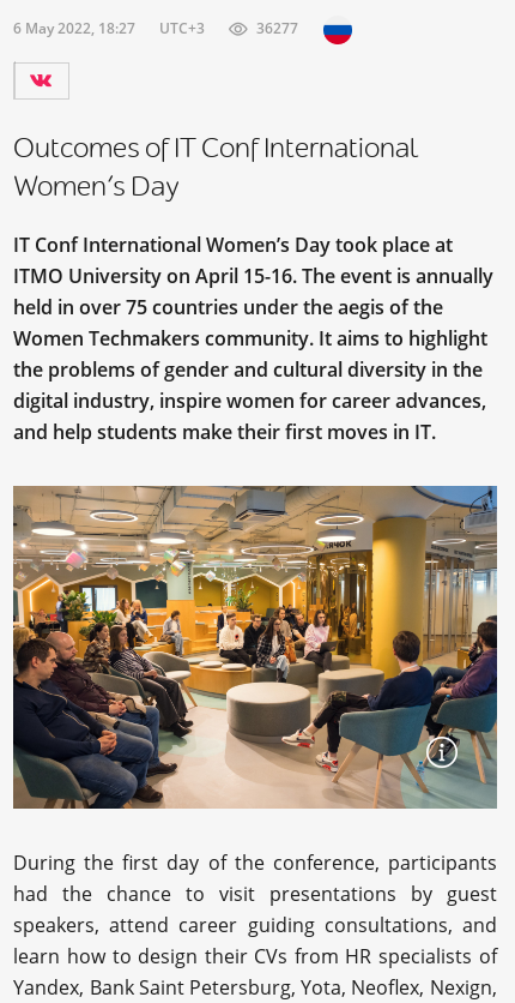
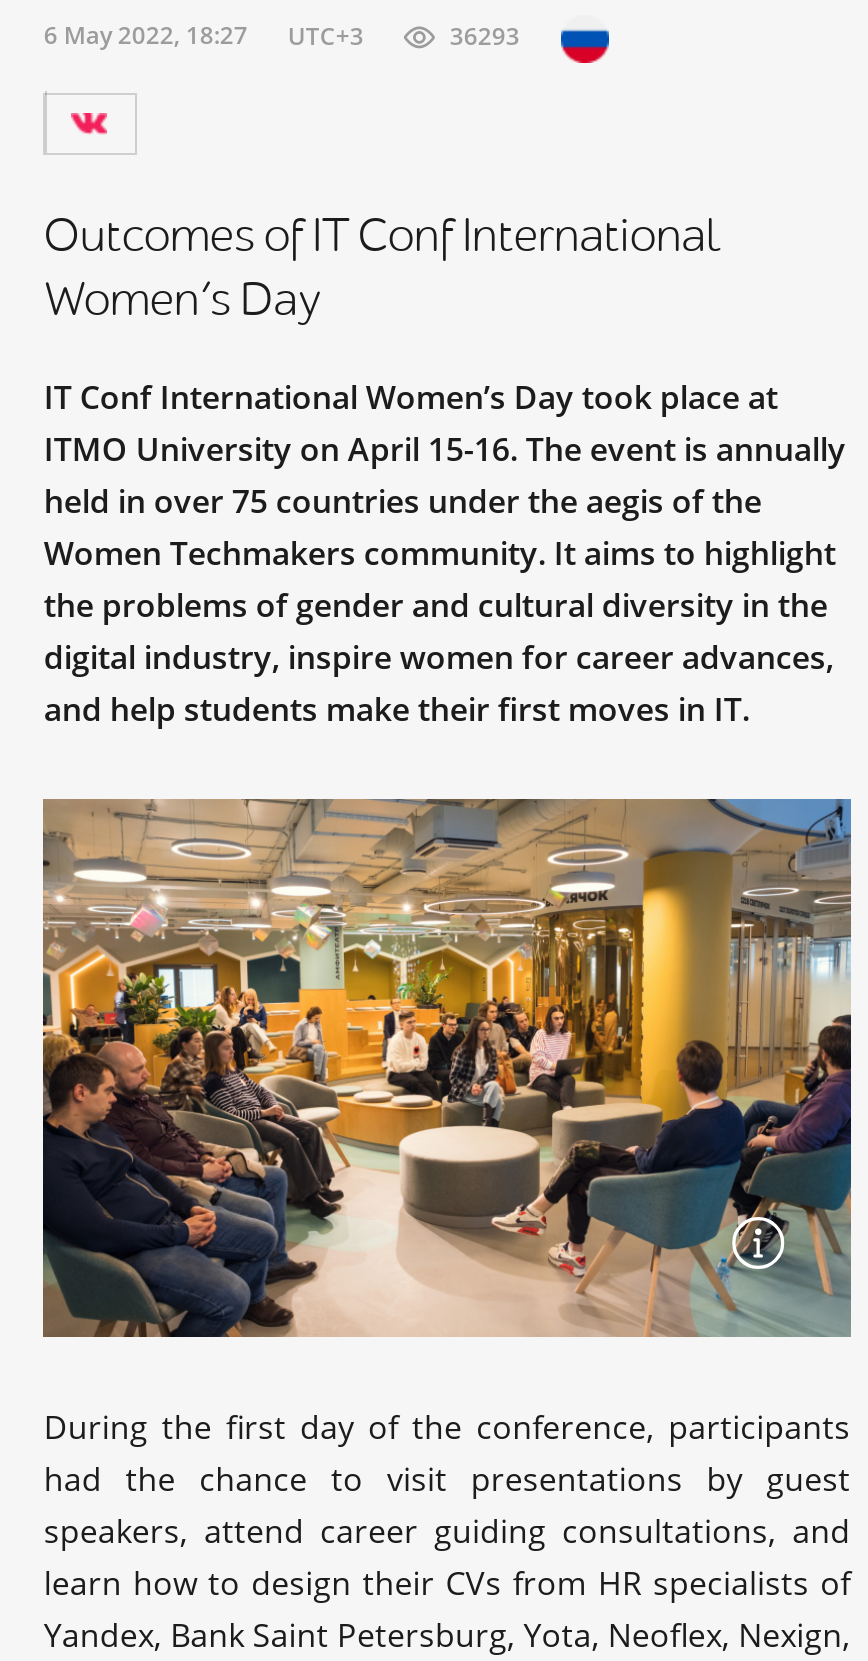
[257,18,299,38] 36277 -> [450,18,520,52] 36293

